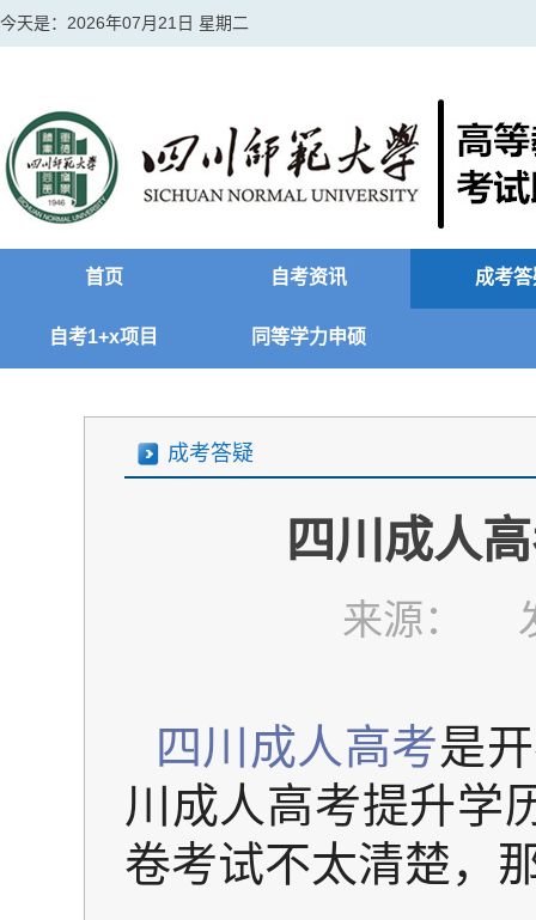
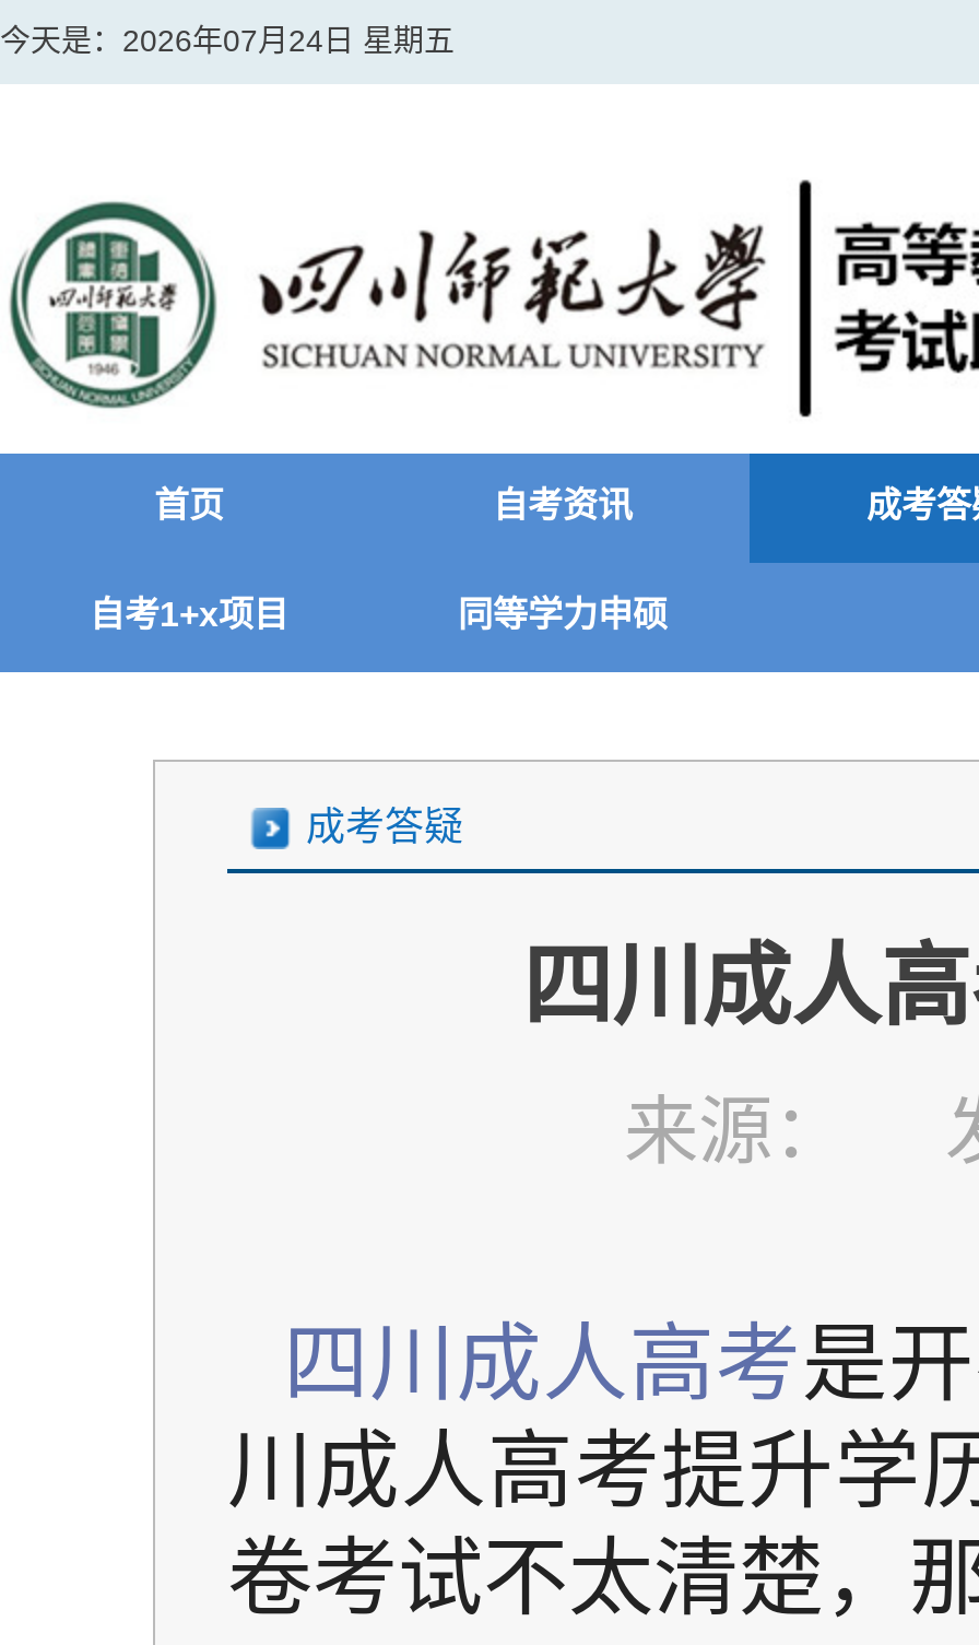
[0,13,249,32] 今天是：2026年07月21日 星期二 -> [0,23,455,58] 今天是：2026年07月24日 星期五

